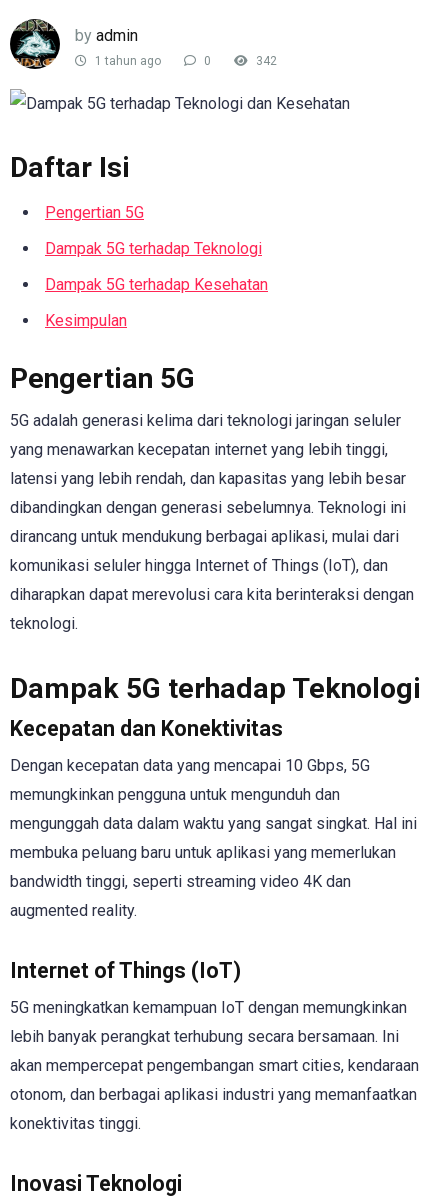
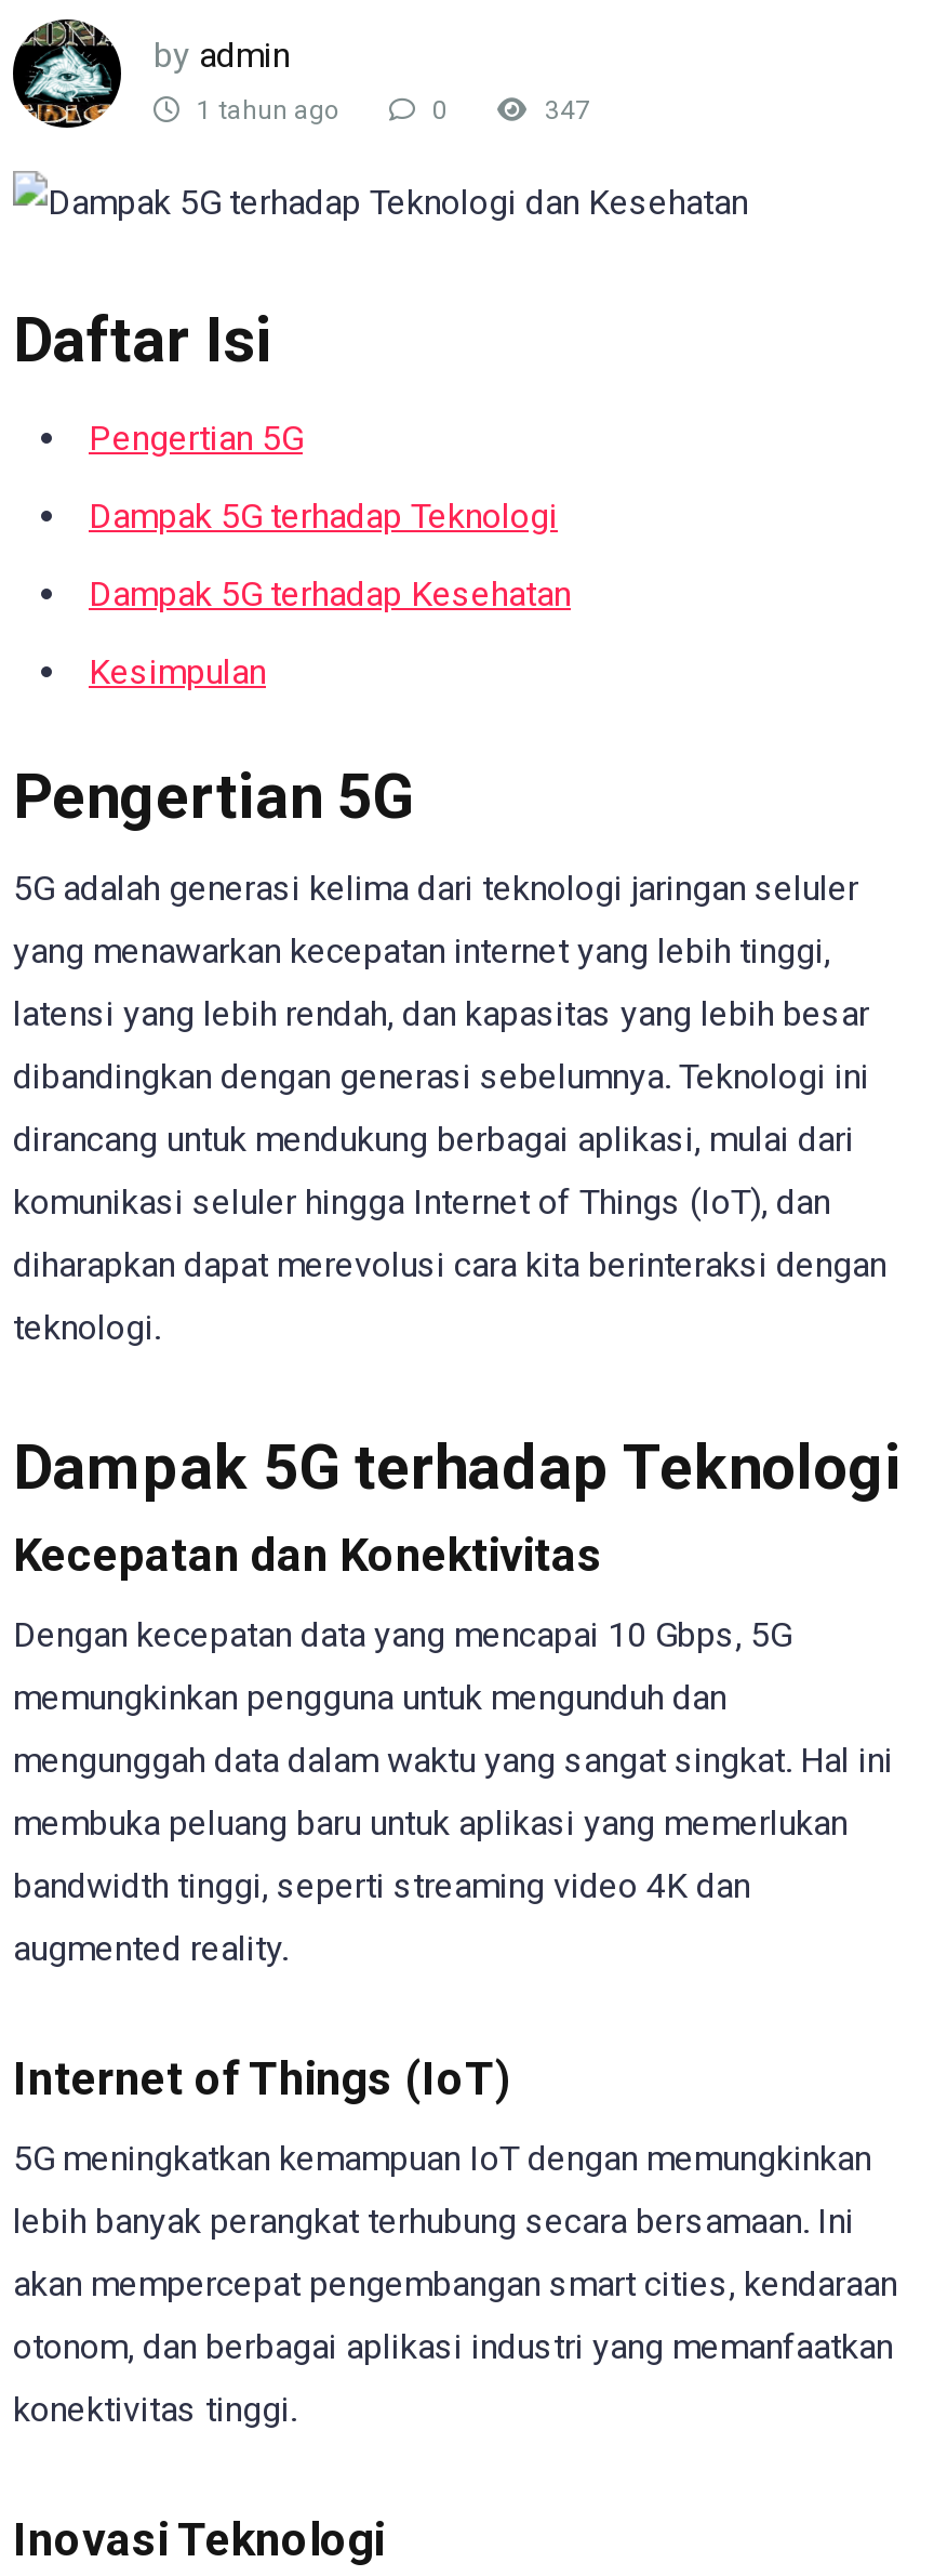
[253,54,277,68] 342 -> [538,96,590,126] 347

